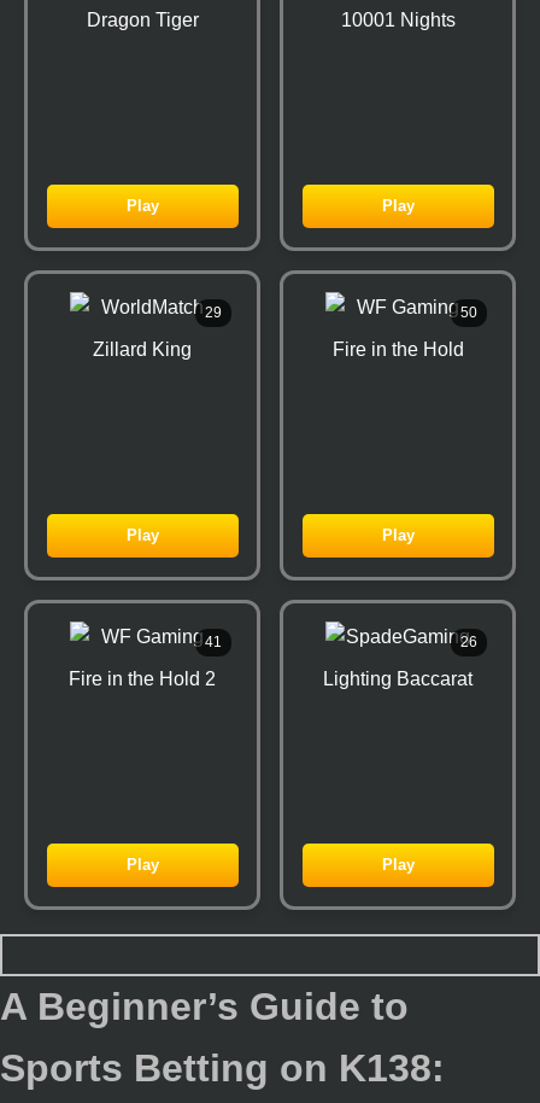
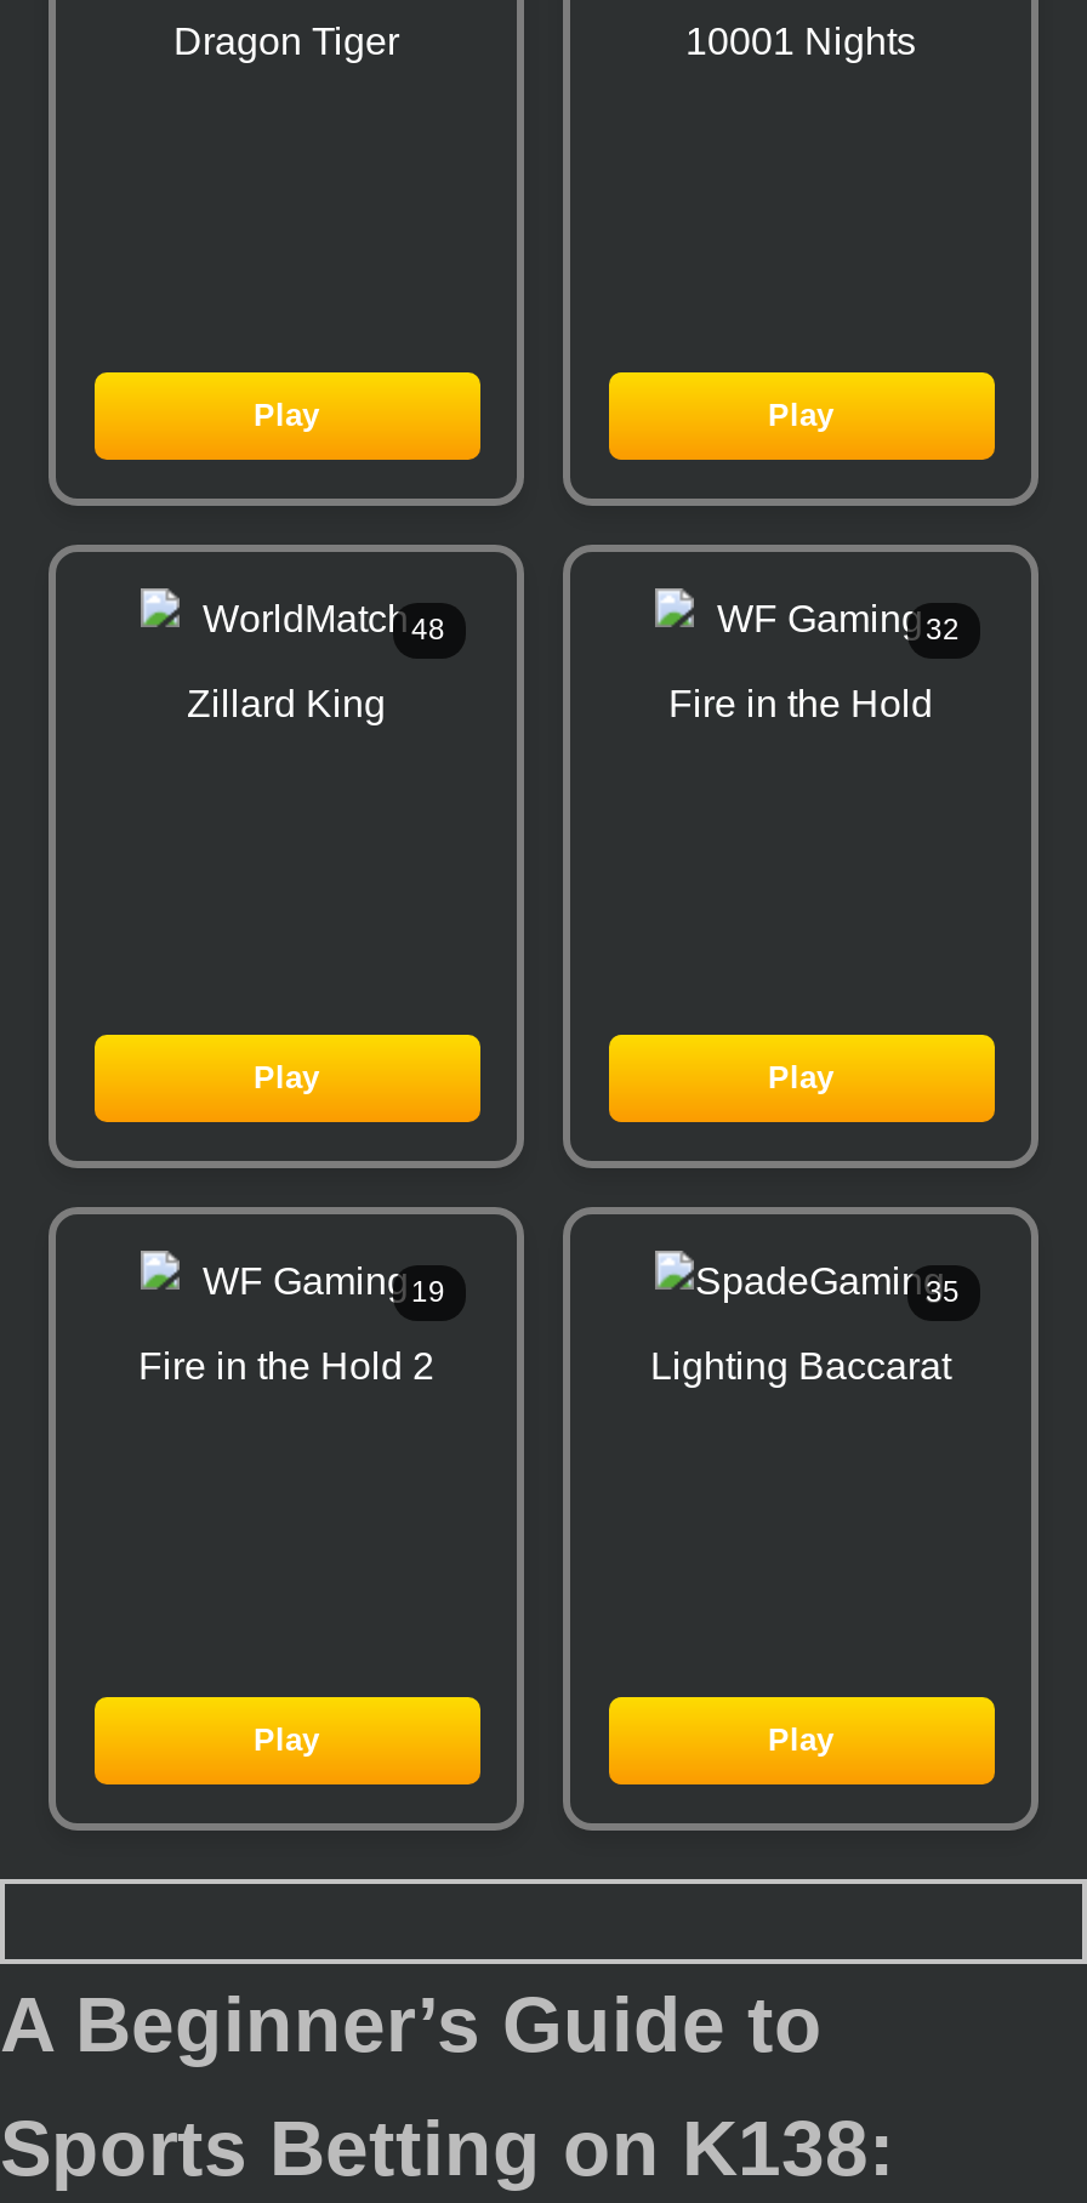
[204,305,221,321] 29 -> [411,614,445,648] 48
[460,305,477,321] 50 -> [926,614,960,648] 32
[204,634,221,651] 41 -> [411,1276,445,1310] 19
[460,634,477,651] 26 -> [926,1276,960,1310] 35

